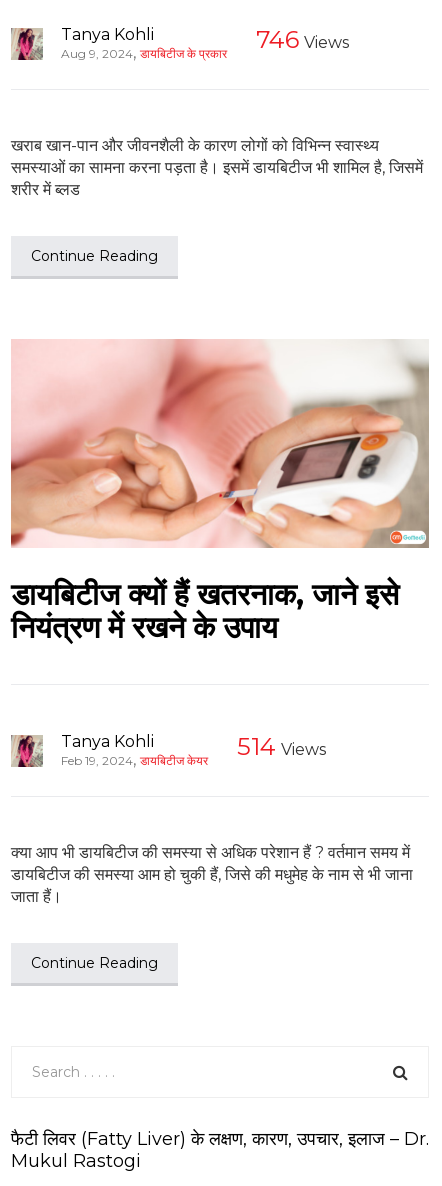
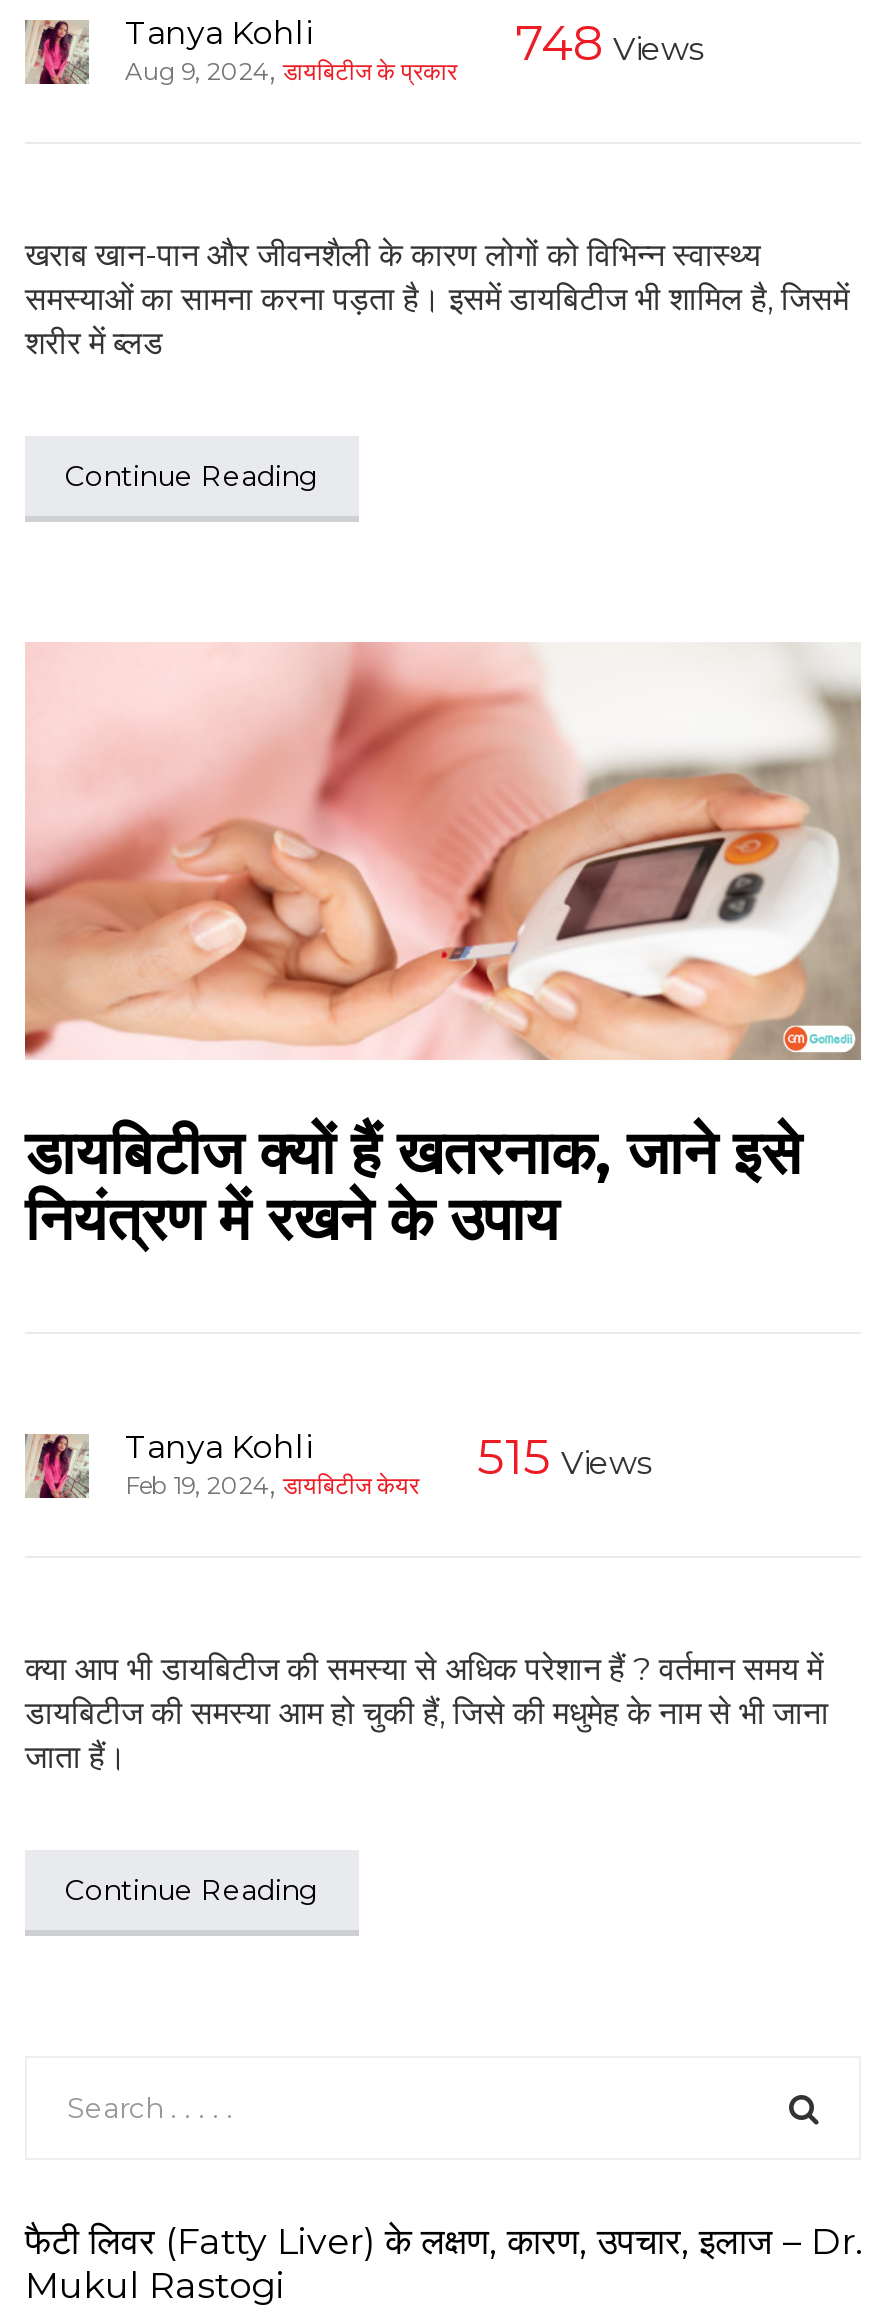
[61,25,349,62] Aug 9, 2024, डायबिटीज के प्रकार 746 Views -> [125,14,703,88] Aug 9, 2024, डायबिटीज के प्रकार 748 Views
[61,732,326,769] Feb 19, 2024, डायबिटीज केयर 514 Views -> [125,1428,651,1501] Feb 19, 2024, डायबिटीज केयर 515 Views

